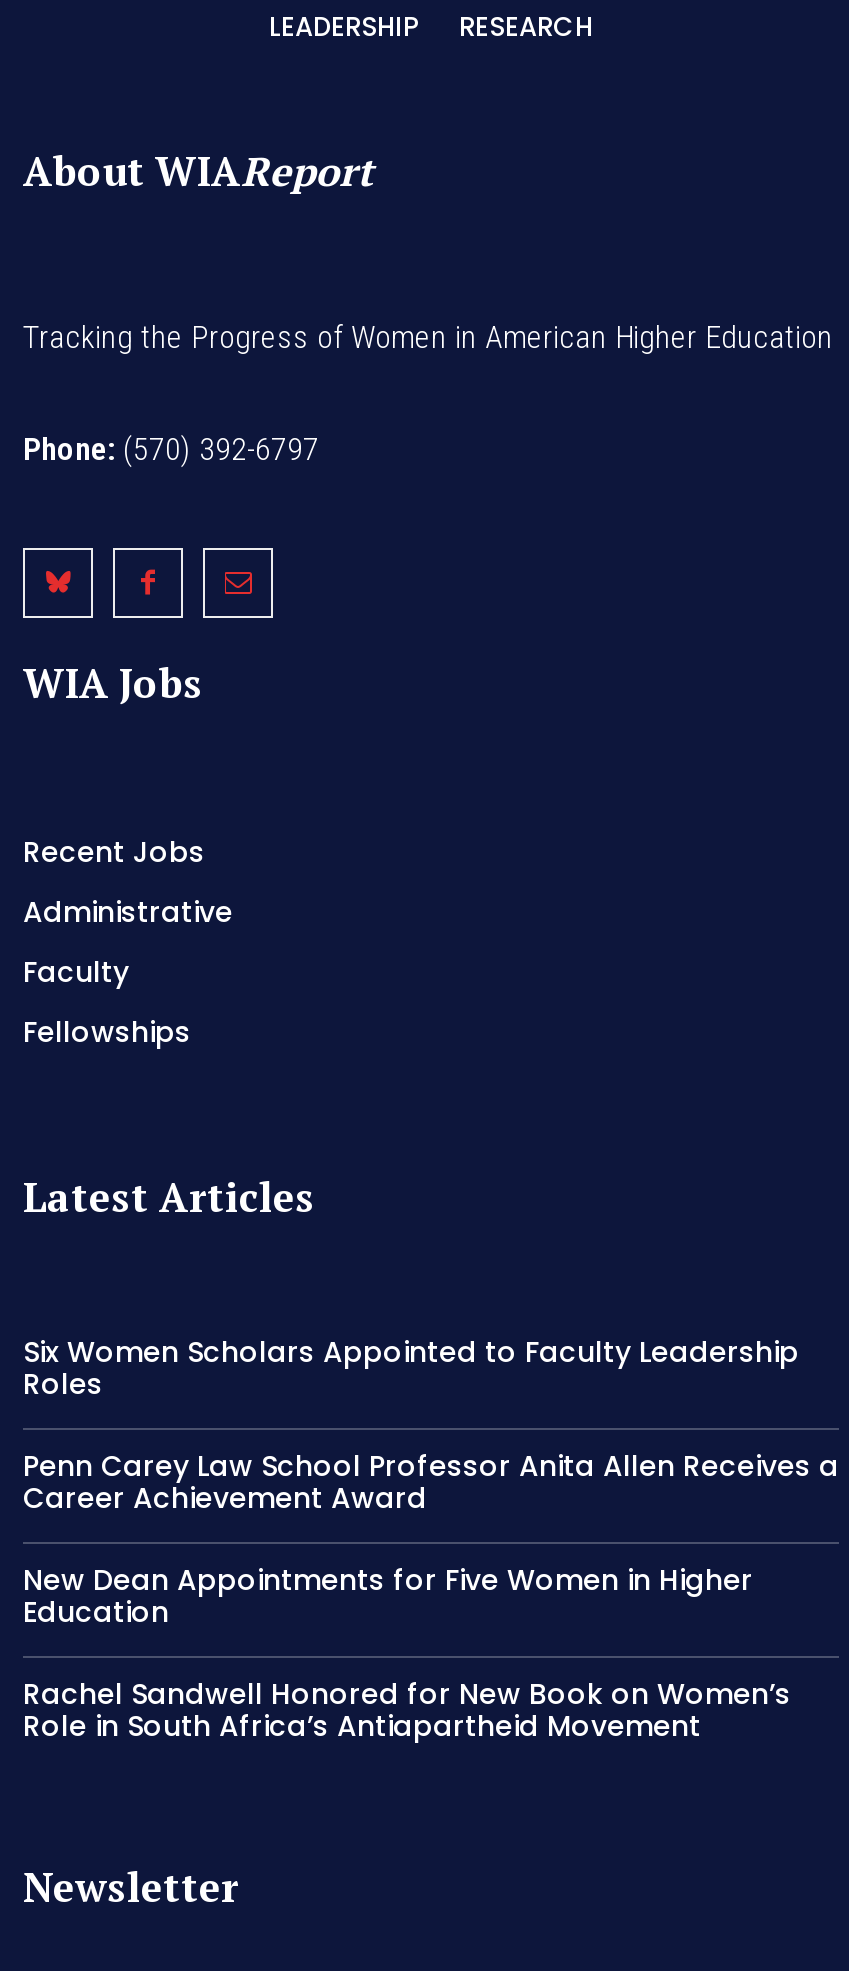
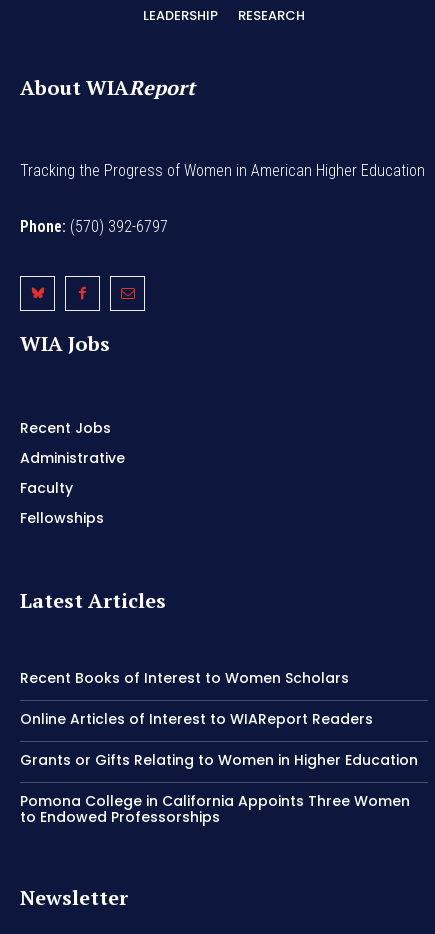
[23,1333,799,1405] Six Women Scholars Appointed to Faculty Leadership | Roles -> [20,668,349,688] Recent Books of Interest to Women Scholars
[23,1447,839,1519] Penn Carey Law School Professor Anita Allen Receives a | Career Achievement Award -> [20,709,373,729] Online Articles of Interest to WIAReport Readers
[23,1561,753,1633] New Dean Appointments for Five Women in Higher | Education -> [20,750,418,770] Grants or Gifts Relating to Women in Higher Education
[23,1675,791,1747] Rachel Sandwell Honored for New Book on Women’s | Role in South Africa’s Antiapartheid Movement -> [20,791,410,827] Pomona College in California Appoints Three Women | to Endowed Professorships

